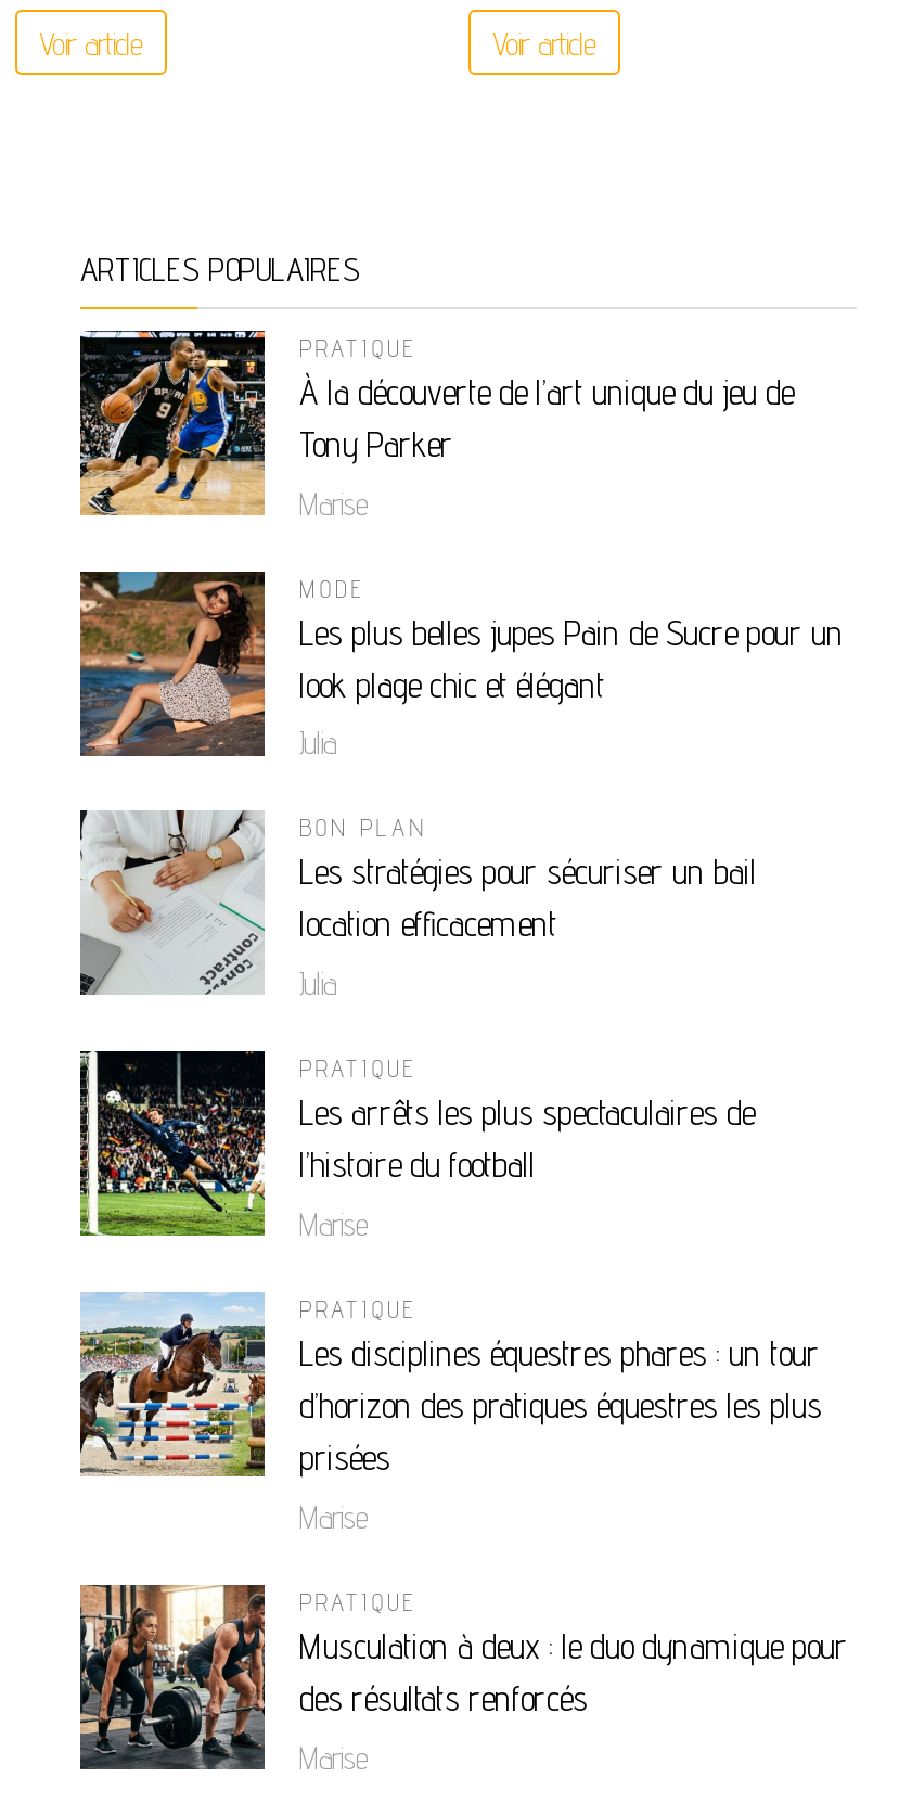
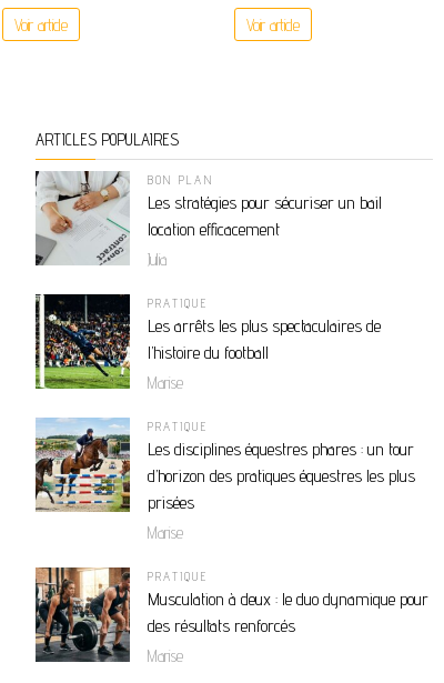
[78,329,844,761] [image] | PRATIQUE | À la découverte de l’art unique du jeu de | Tony Parker | Marise | MODE | Les plus belles jupes Pain de Sucre pour un | look plage chic et élégant | Julia -> none
[78,570,267,758] [image] -> none

